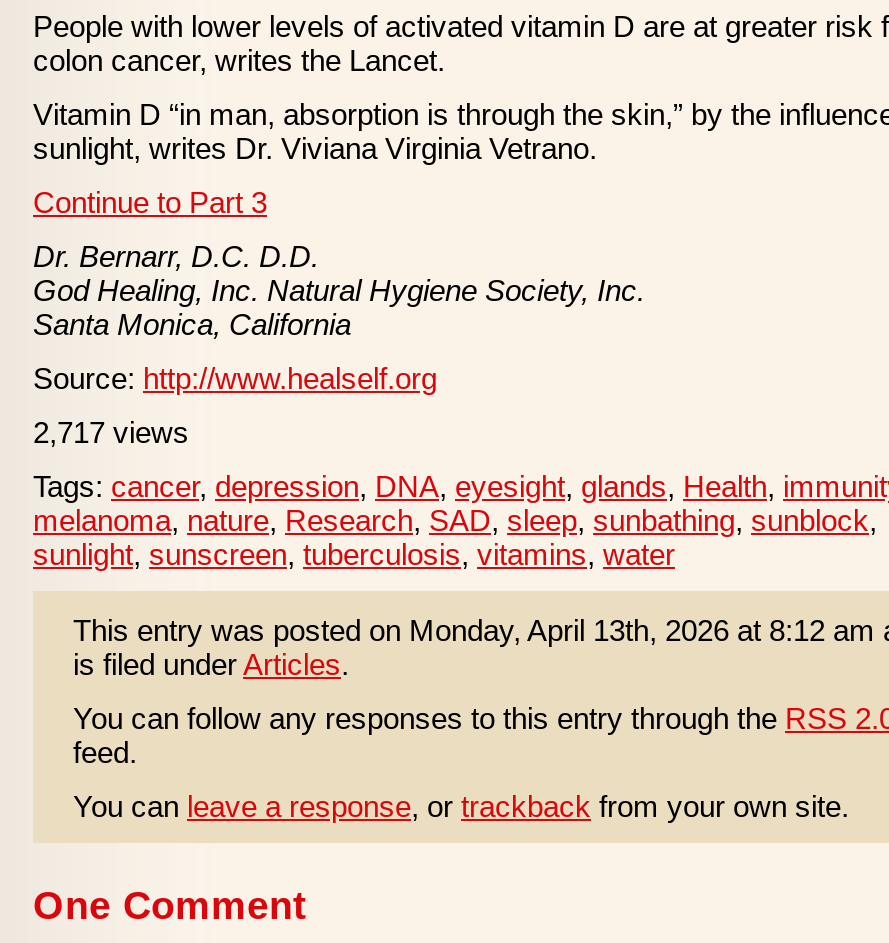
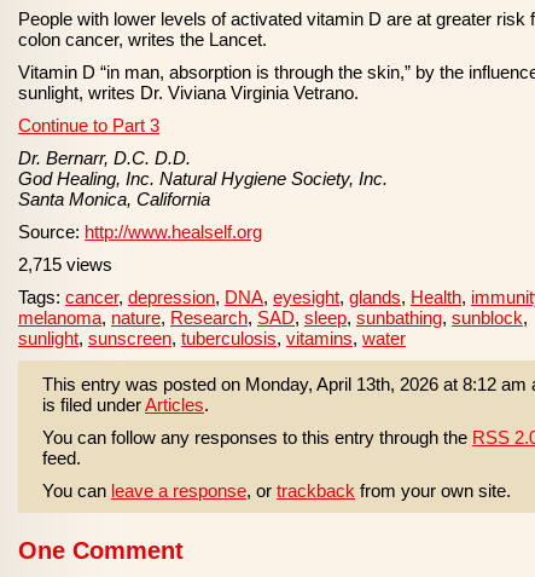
[33,415,189,449] 2,717 views -> [18,254,112,275] 2,715 views

